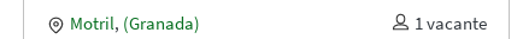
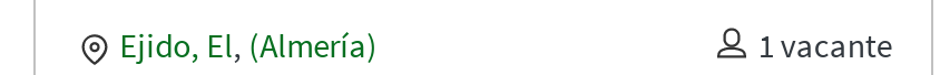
[69,11,200,34] Motril, (Granada) -> [119,23,378,65] Ejido, El, (Almería)

